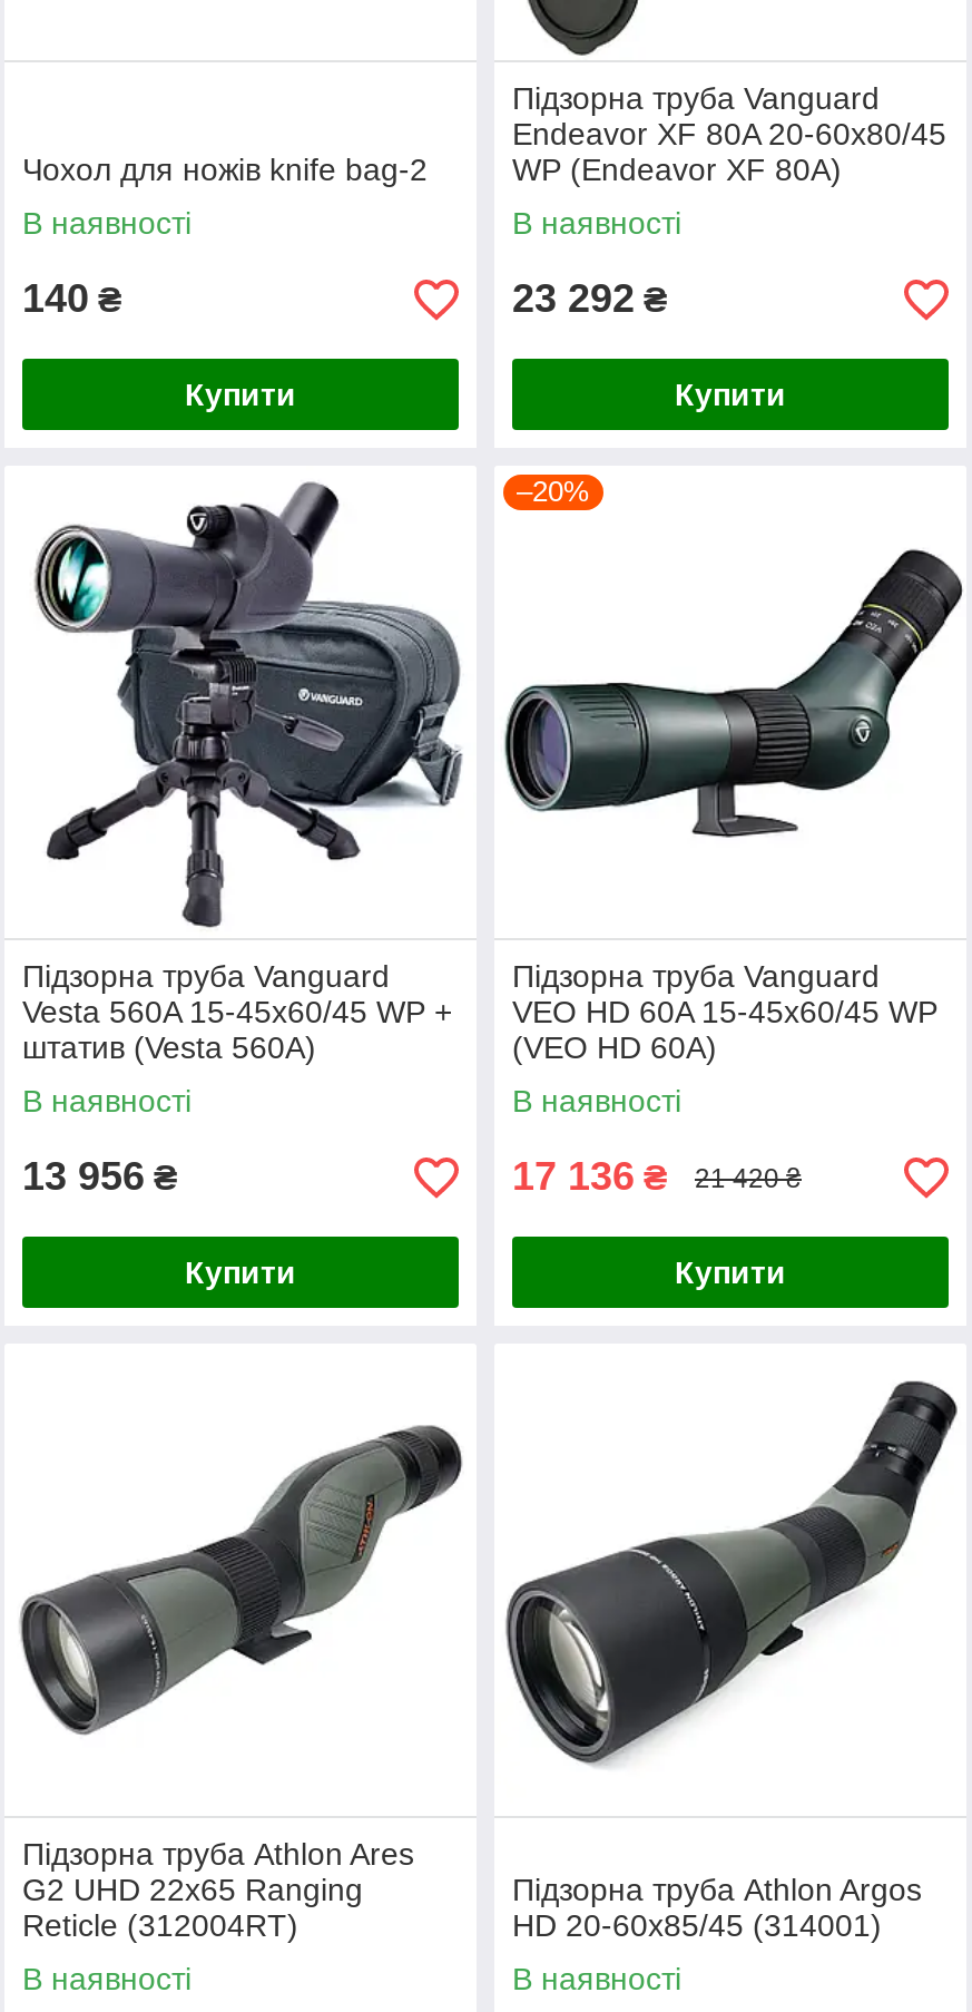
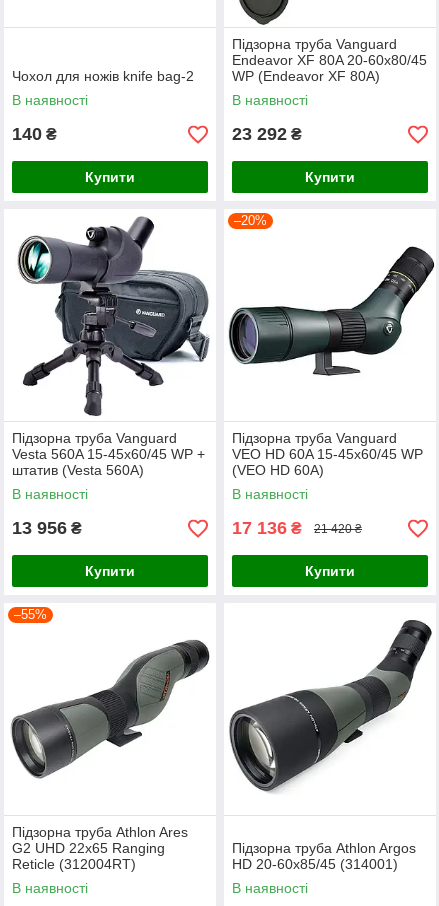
none -> [14,607,47,622] –55%

